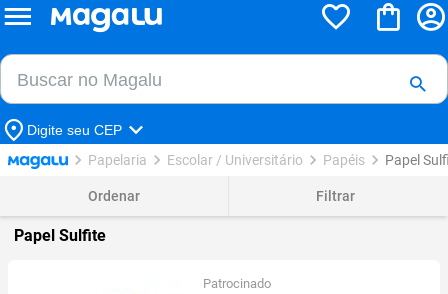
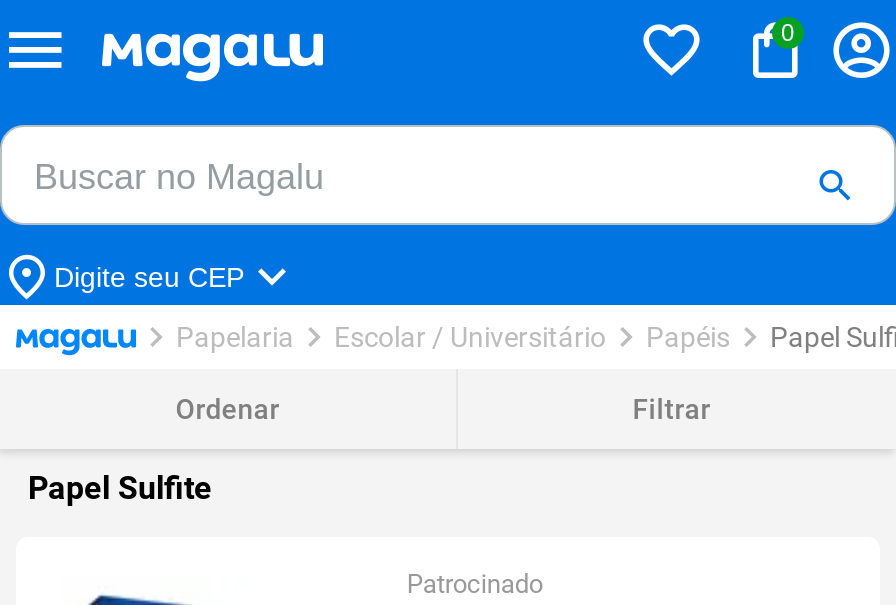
none -> [781,19,795,47] 0

